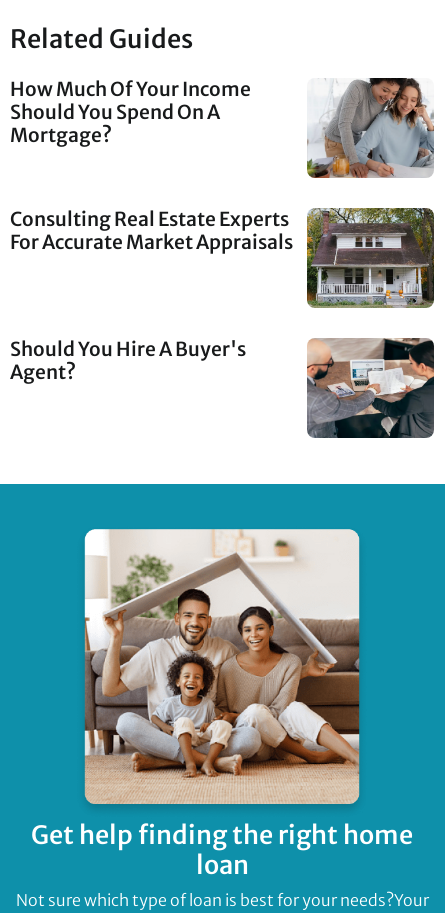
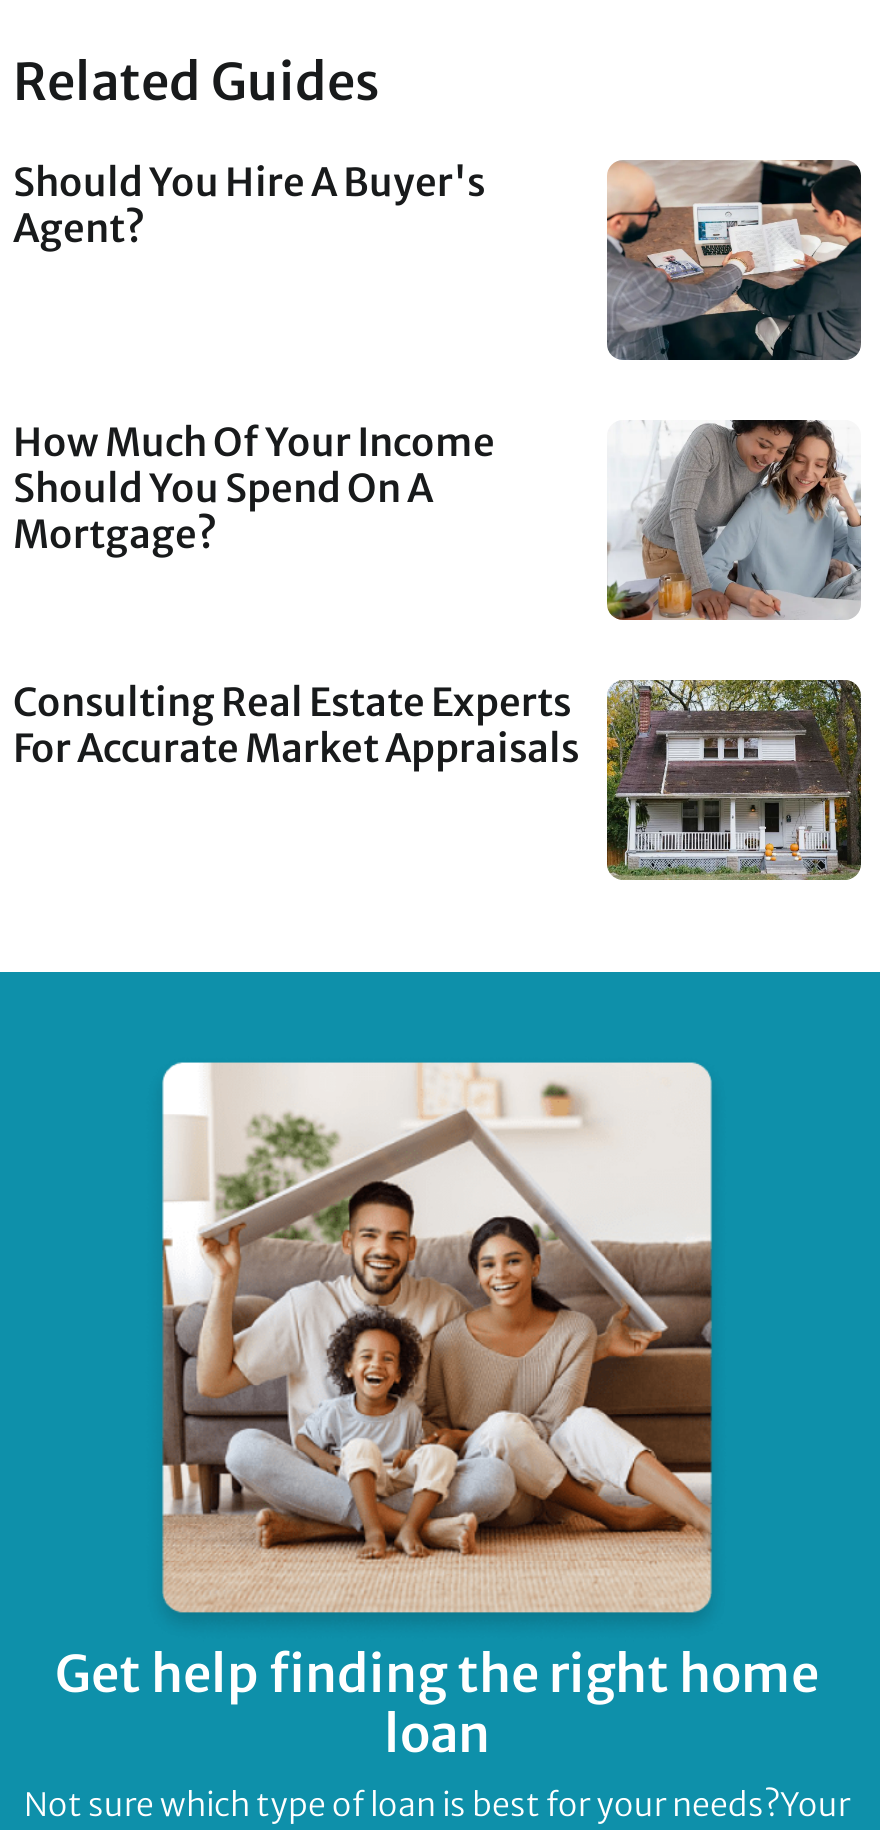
moved [10,77,436,254] -> [13,418,865,772]: [image] | How Much Of Your Income | Should You Spend On A | Mortgage? | Consulting Real Estate Experts | For Accurate Market Appraisals
moved [305,206,435,309] -> [603,676,863,882]: [image]
moved [10,337,246,384] -> [13,158,485,252]: Should You Hire A Buyer's | Agent?
moved [307,338,435,439] -> [605,158,863,362]: [image]

